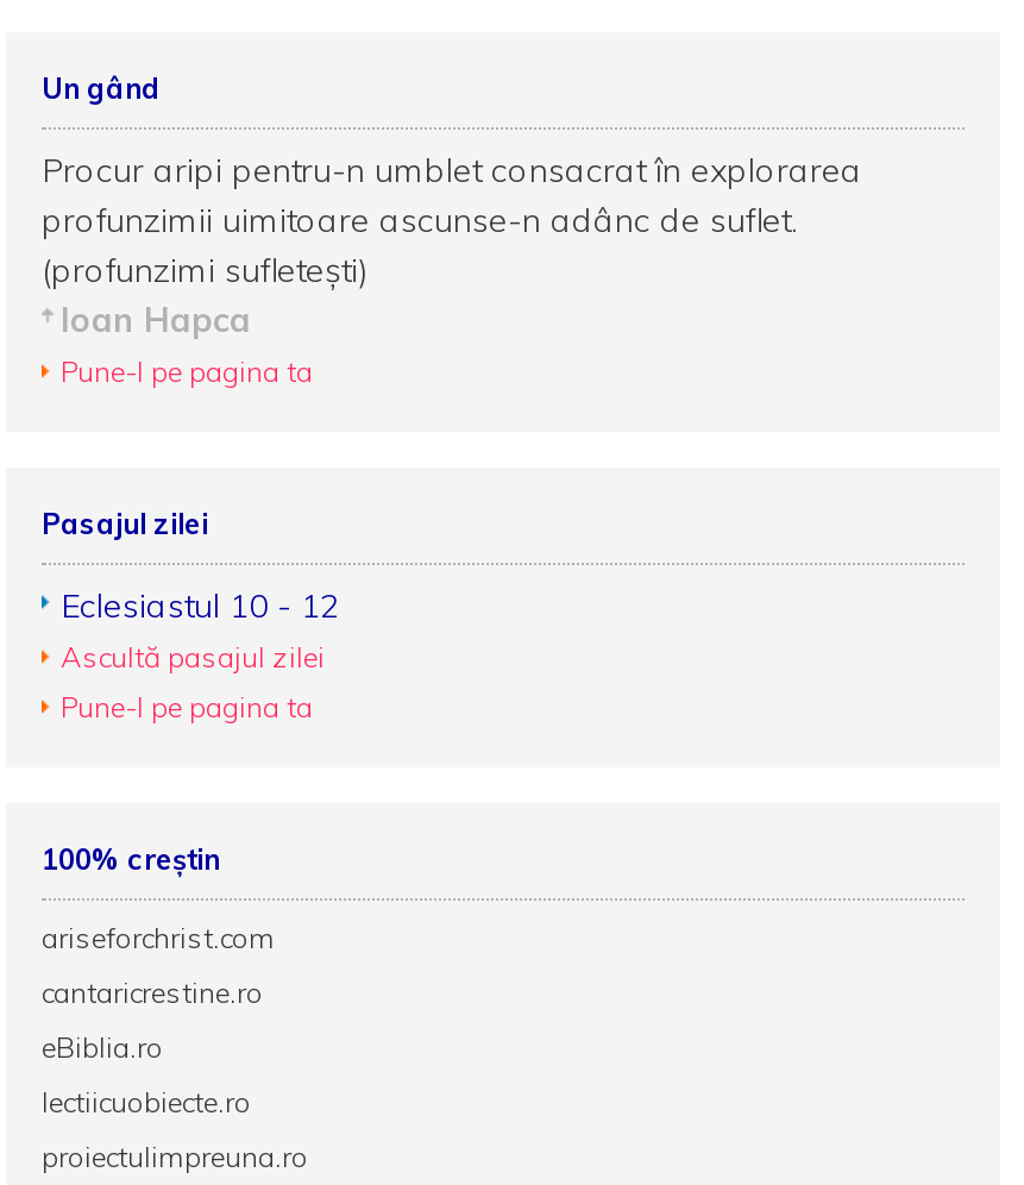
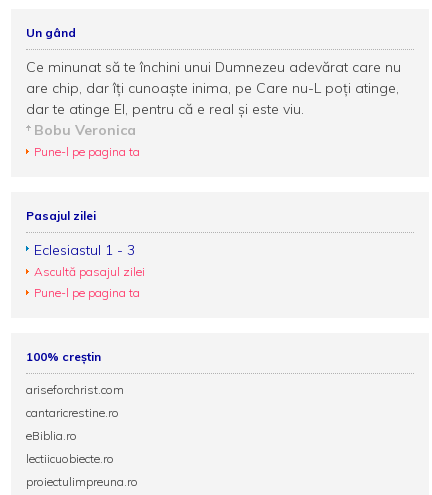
[42,149,862,341] Procur aripi pentru-n umblet consacrat în explorarea | profunzimii uimitoare ascunse-n adânc de suflet. | (profunzimi sufletești) | Ioan Hapca -> [26,58,401,139] Ce minunat să te închini unui Dumnezeu adevărat care nu | are chip, dar îţi cunoaşte inima, pe Care nu-L poți atinge, | dar te atinge El, pentru că e real şi este viu. | Bobu Veronica
[61,584,339,627] Eclesiastul 10 - 12 -> [34,241,135,259] Eclesiastul 1 - 3

